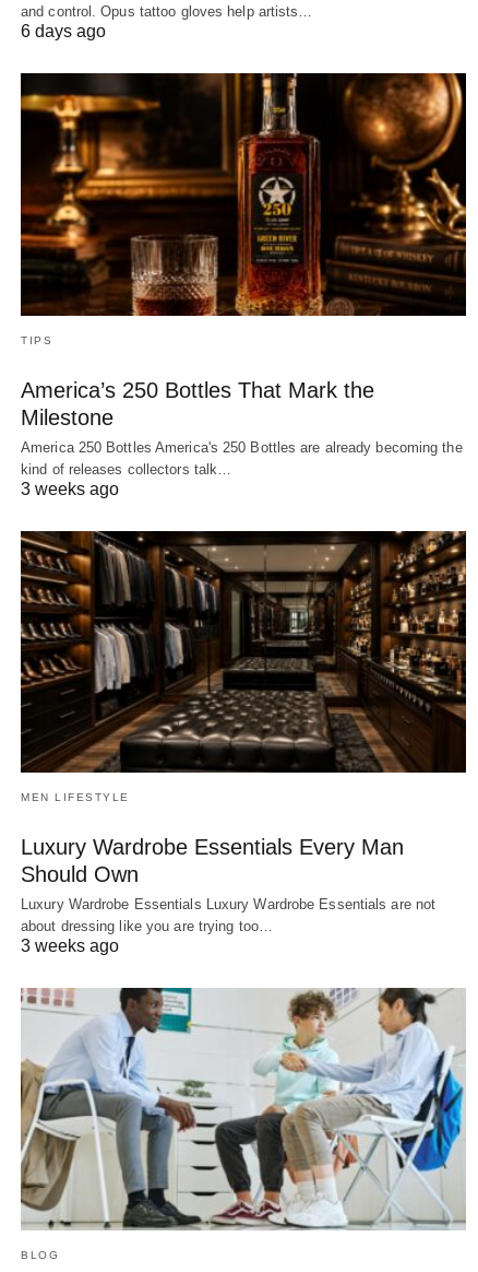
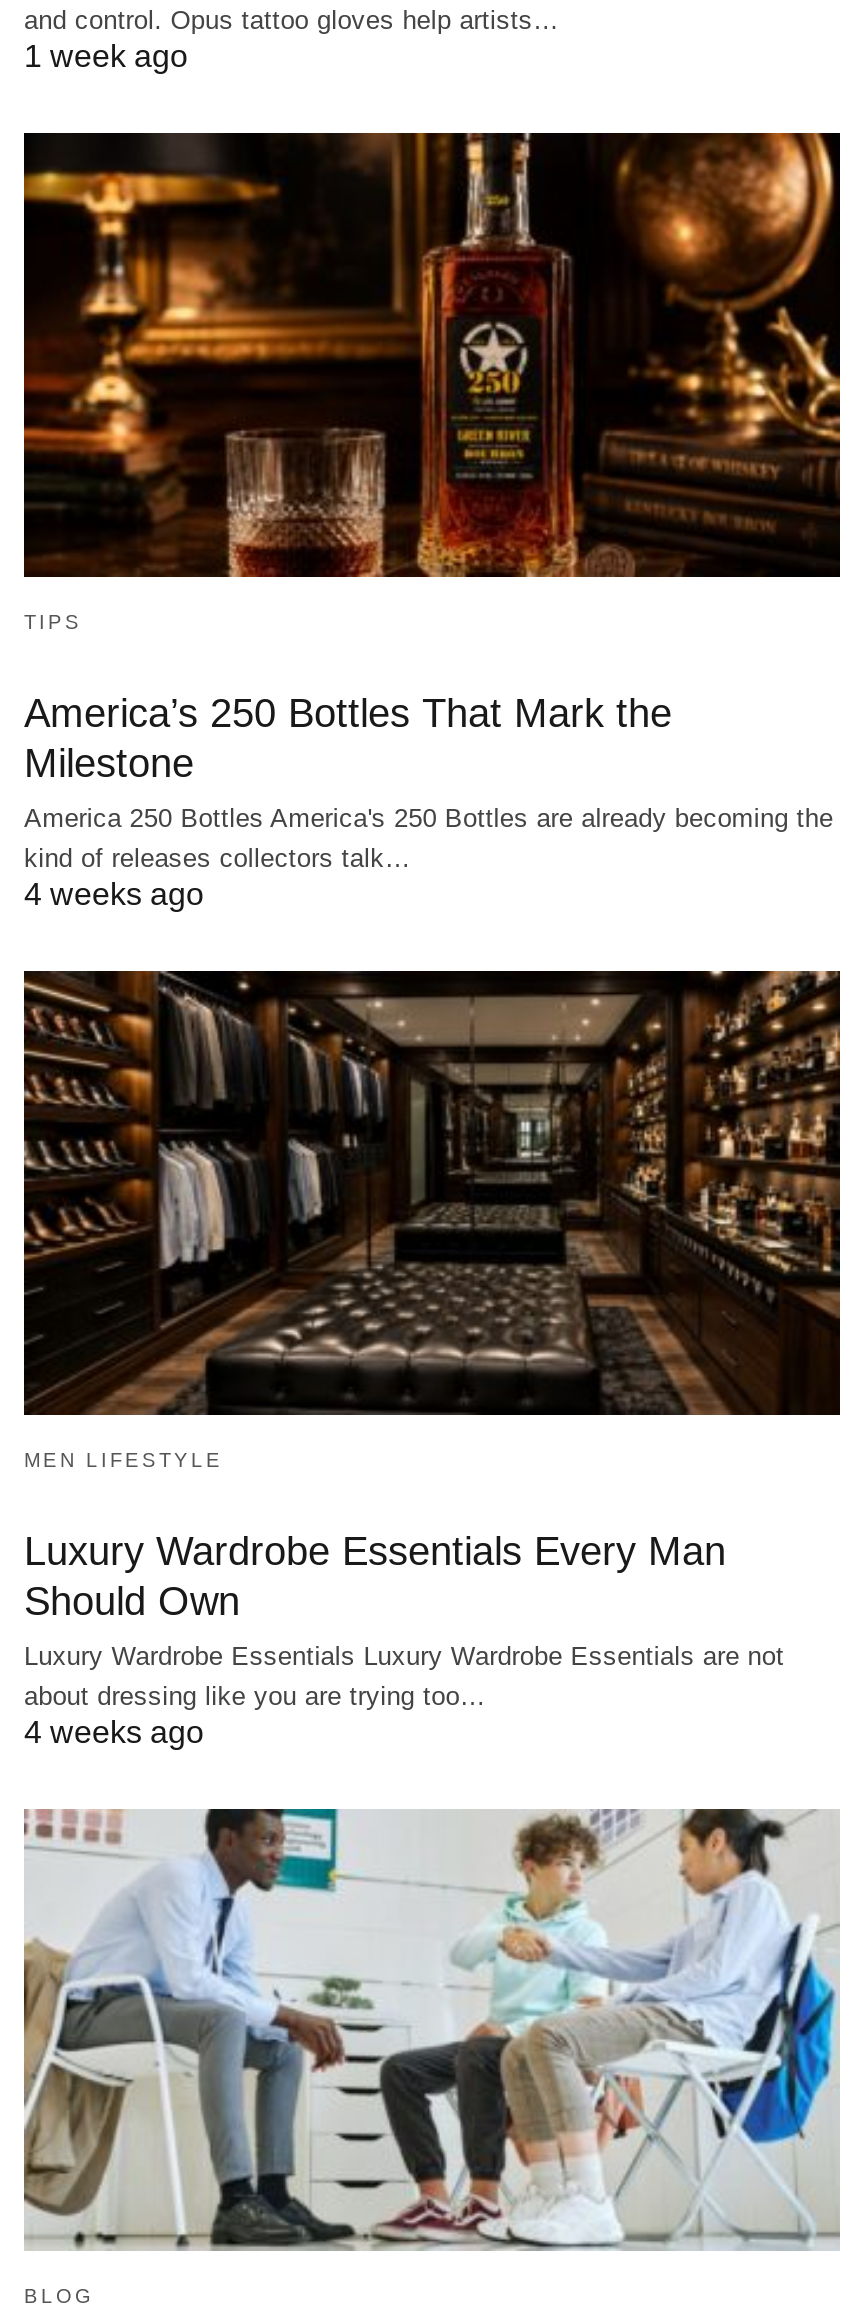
[21,22,106,40] 6 days ago -> [24,40,188,74] 1 week ago
[21,479,119,498] 3 weeks ago -> [24,877,204,911] 4 weeks ago
[21,937,119,955] 3 weeks ago -> [24,1714,204,1748] 4 weeks ago

